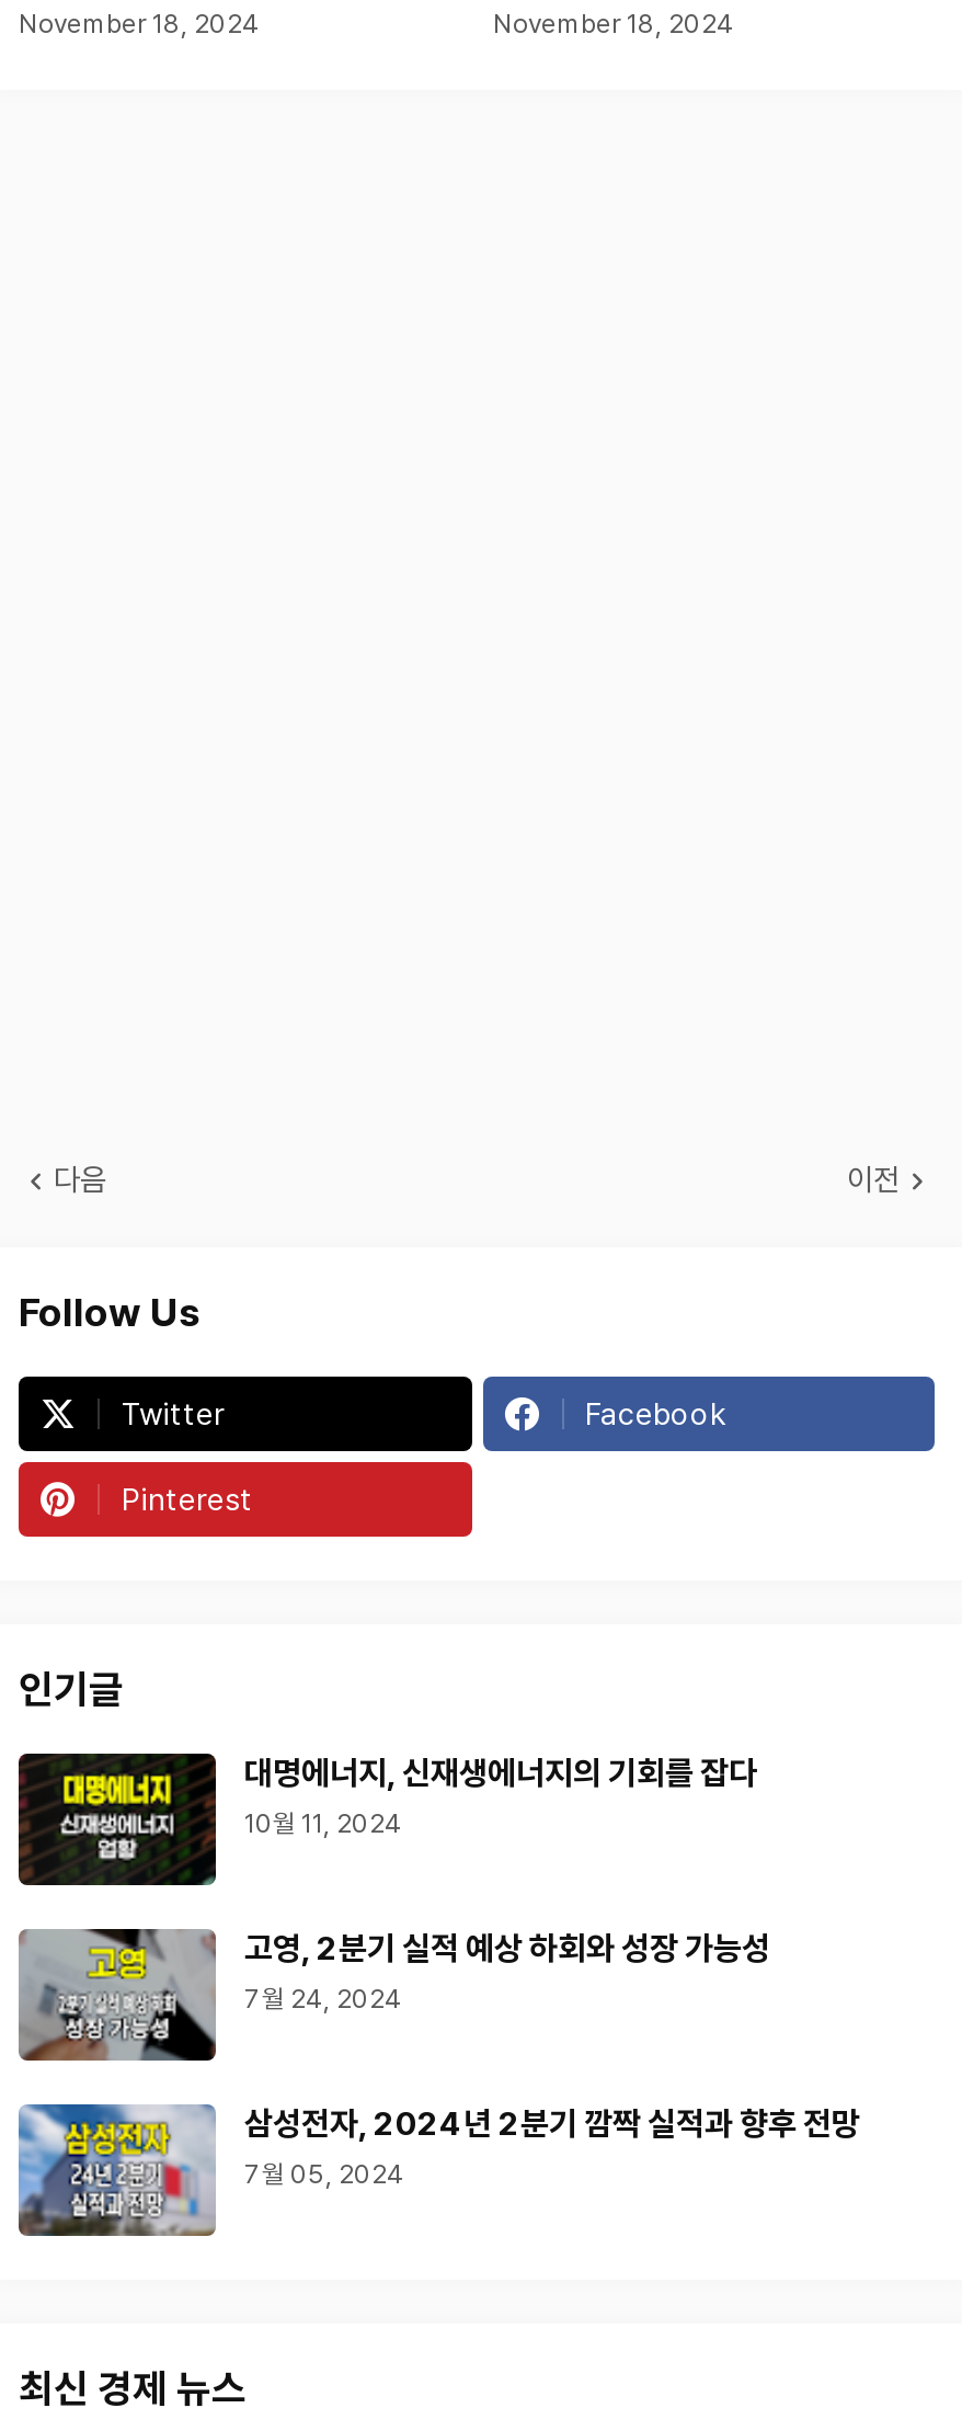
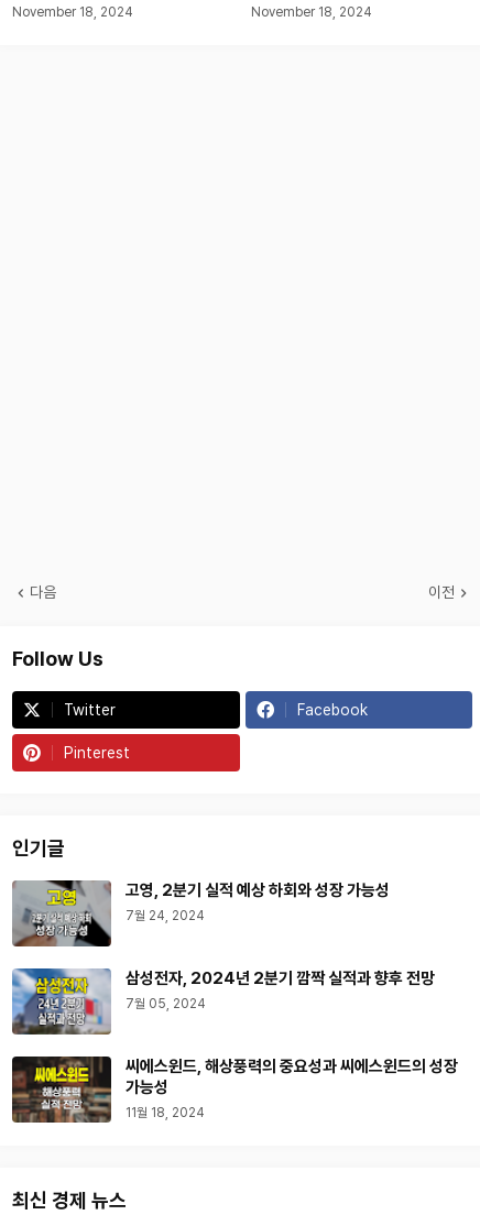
[19,1754,757,1887] [image] | 대명에너지, 신재생에너지의 기회를 잡다 | 10월 11, 2024 -> none
moved [19,1927,860,2190] -> [12,879,435,1012]: [image] | 고영, 2분기 실적 예상 하회와 성장 가능성 | 7월 24, 2024 | 삼성전자, 2024년 2분기 깜짝 실적과 향후 전망 | 7월 05, 2024
none -> [11,1055,458,1123] [image] | 씨에스윈드, 해상풍력의 중요성과 씨에스윈드의 성장 | 가능성 | 11월 18, 2024

